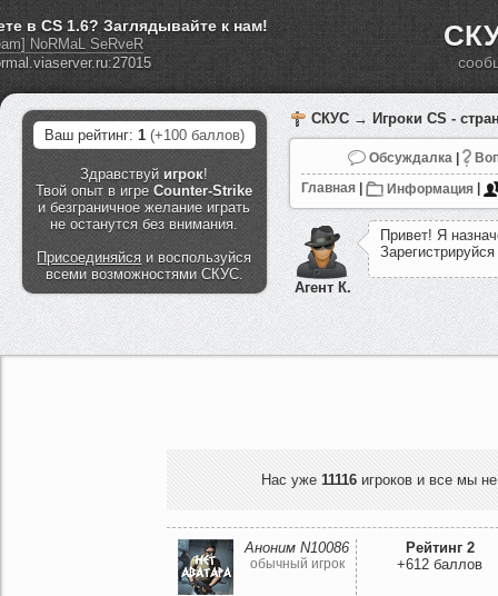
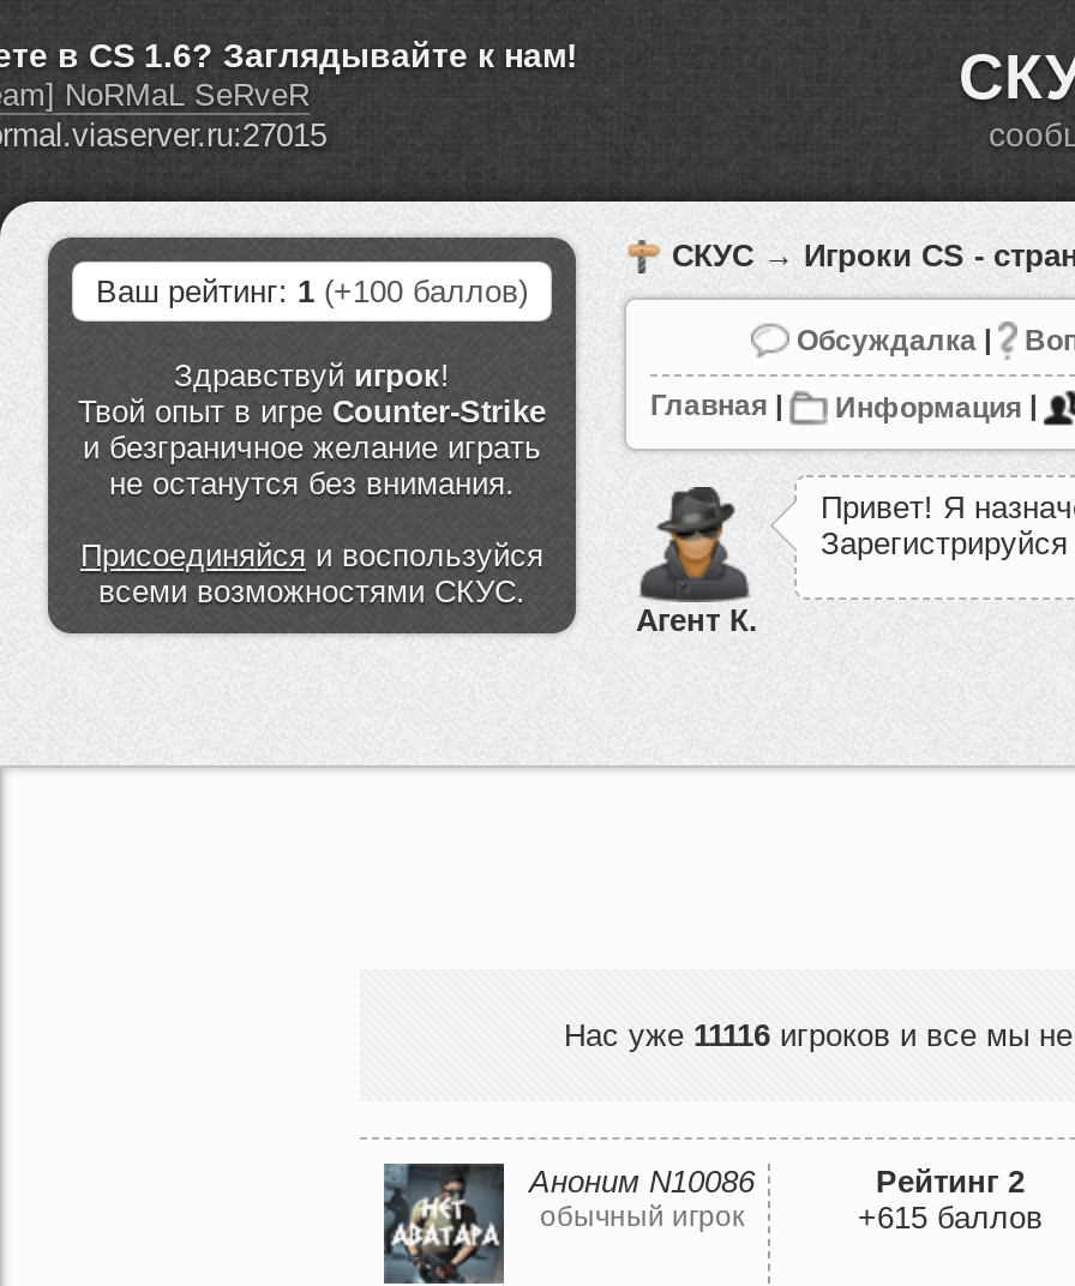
[397,557,483,573] +612 баллов -> [858,1201,1043,1237] +615 баллов

